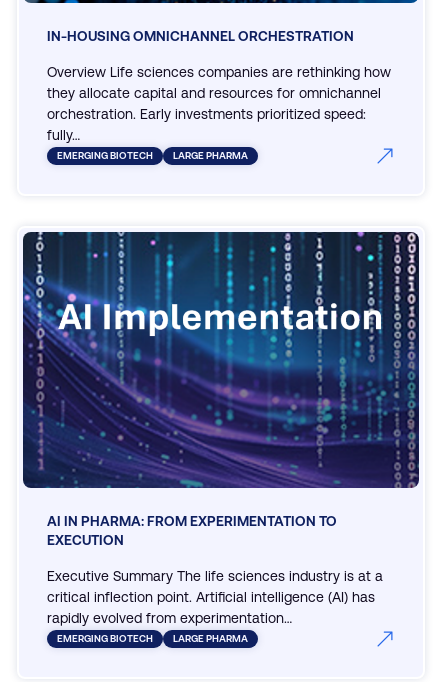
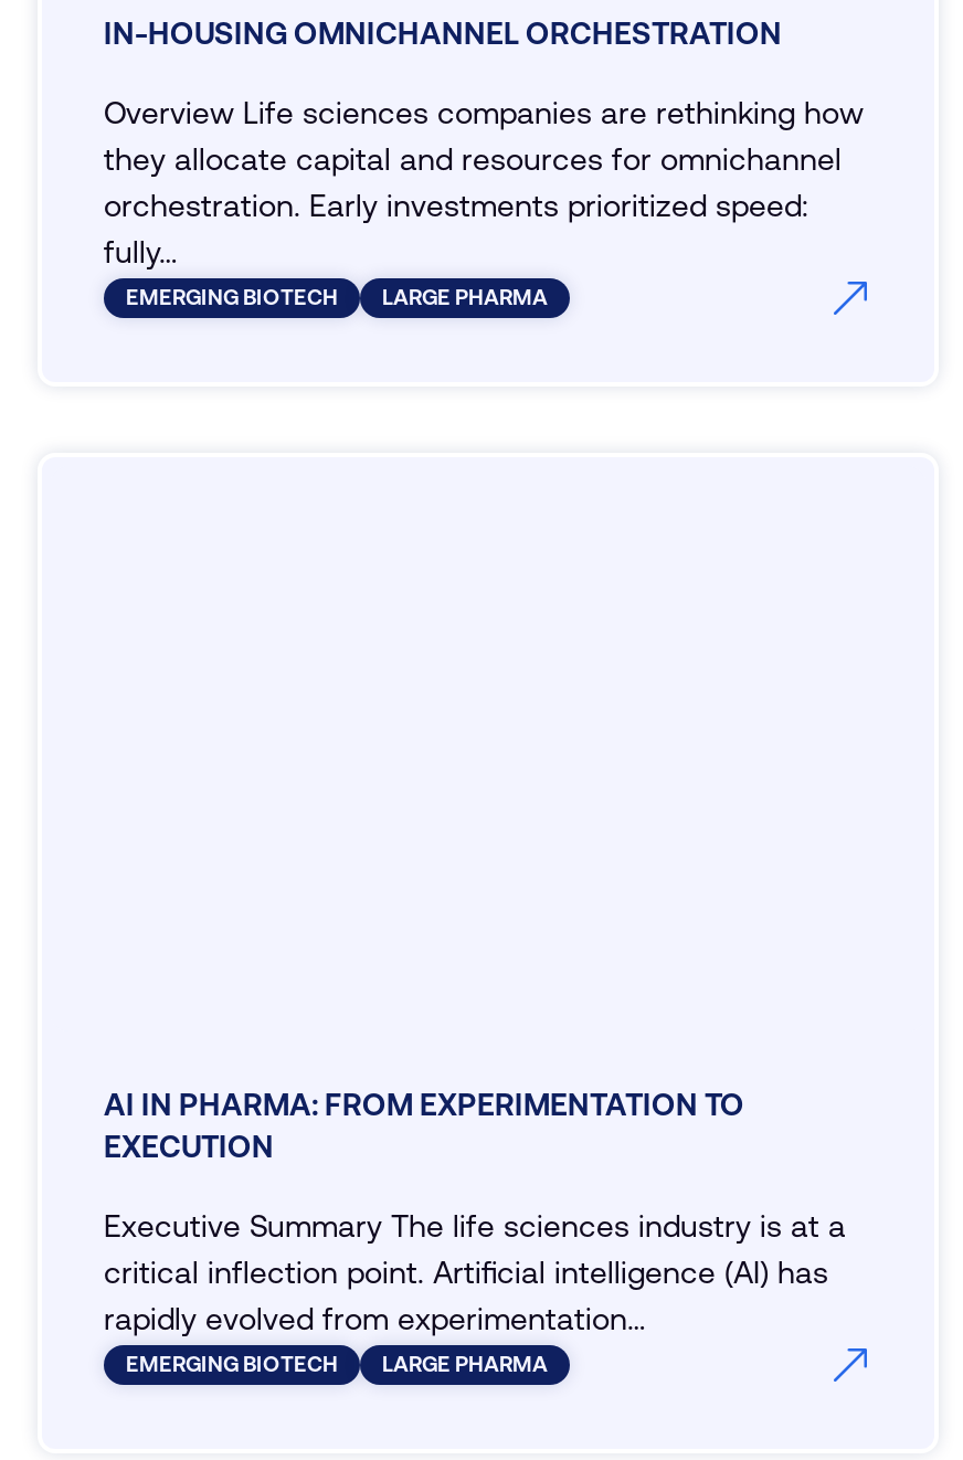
[22,231,420,489] [image] -> none

